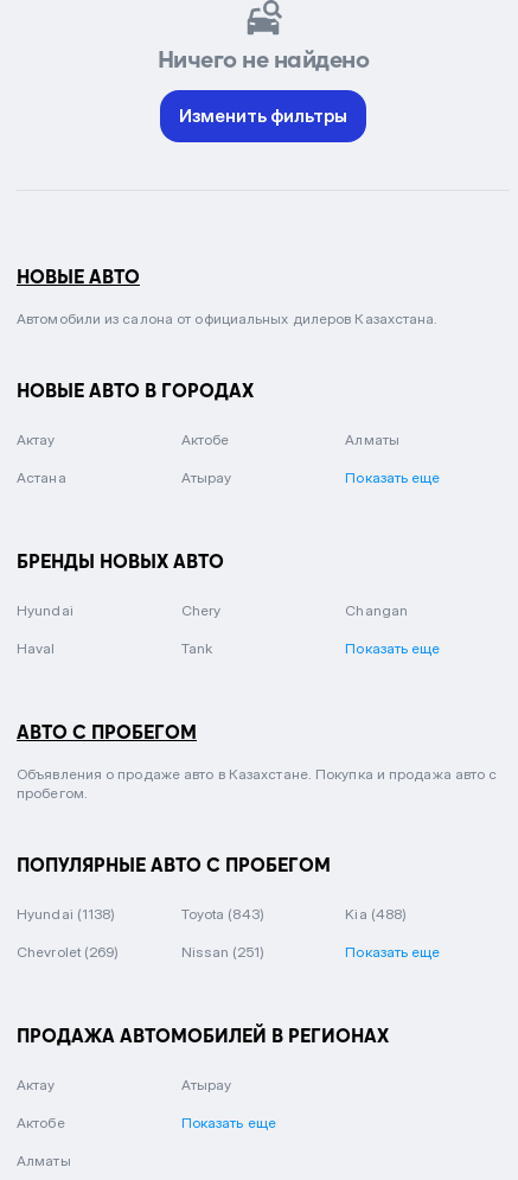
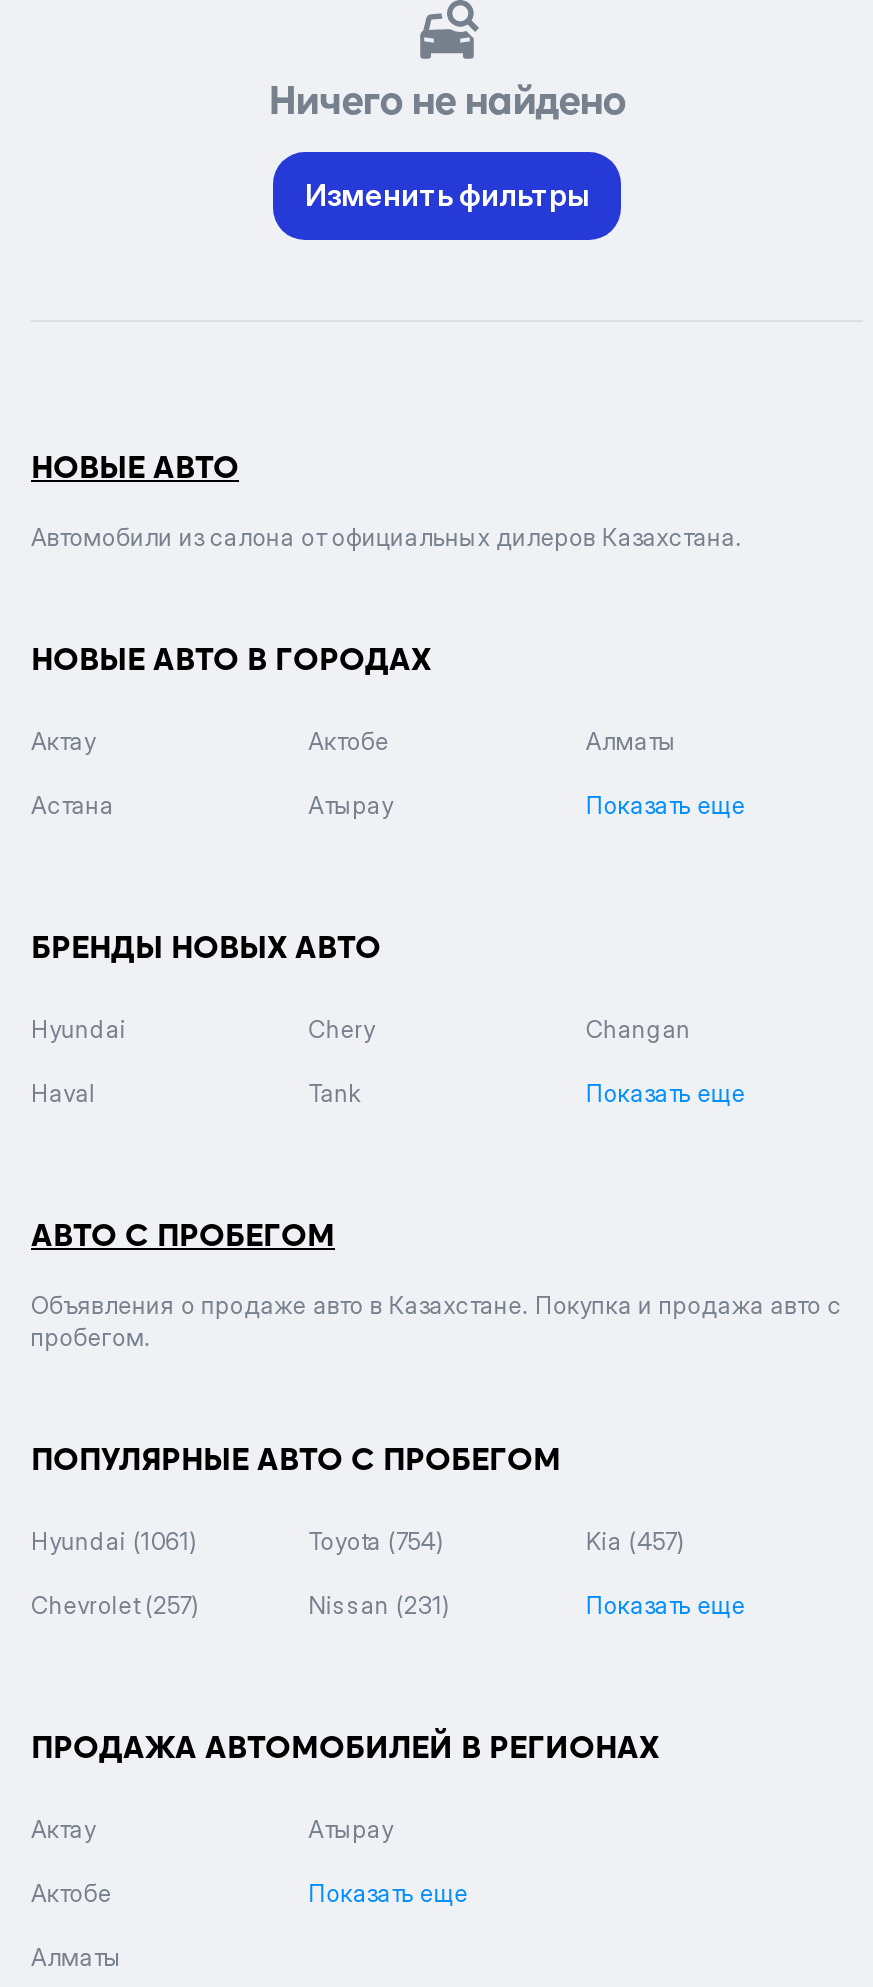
[17,905,115,923] Hyundai (1138) -> [31,1526,198,1556] Hyundai (1061)
[181,905,264,923] Toyota (843) -> [308,1526,445,1556] Toyota (754)
[345,905,407,923] Kia (488) -> [586,1526,685,1556] Kia (457)
[17,943,119,961] Chevrolet (269) -> [31,1590,200,1620] Chevrolet (257)
[181,943,264,961] Nissan (251) -> [308,1590,451,1620] Nissan (231)

